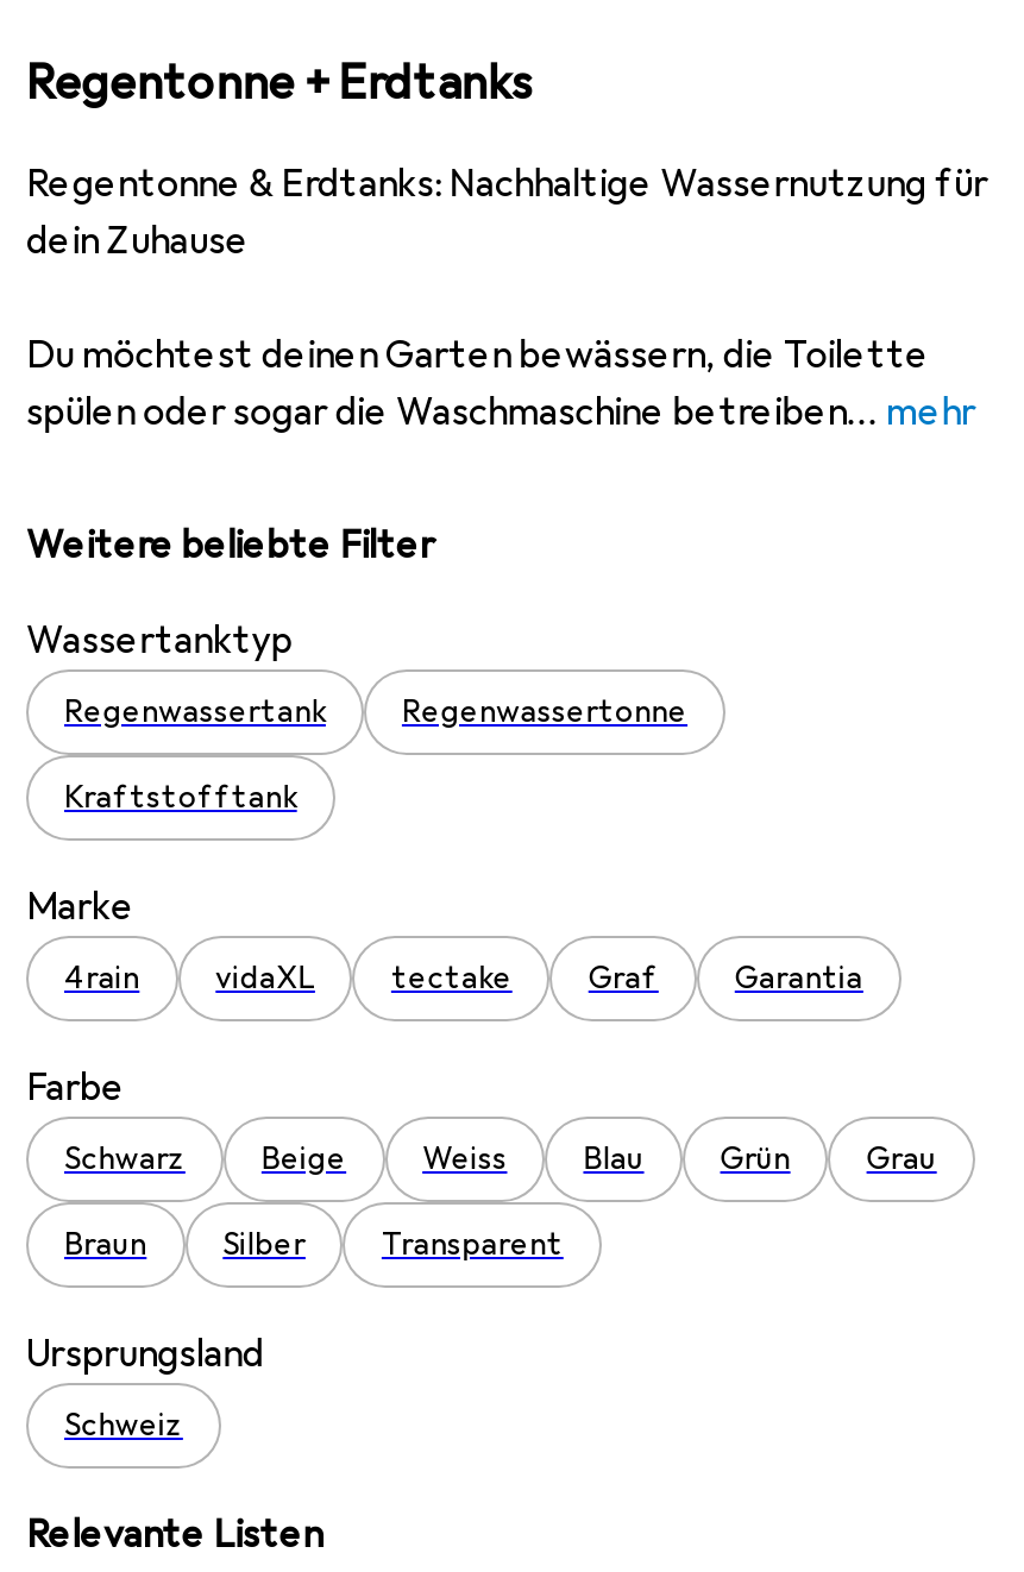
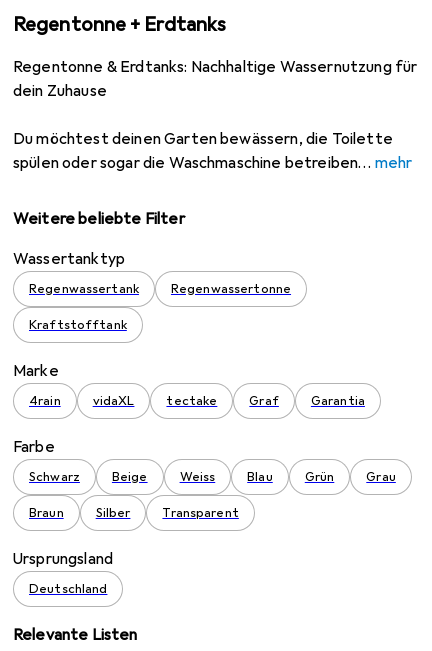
[64,1407,183,1445] Schweiz -> [29,581,107,597] Deutschland

